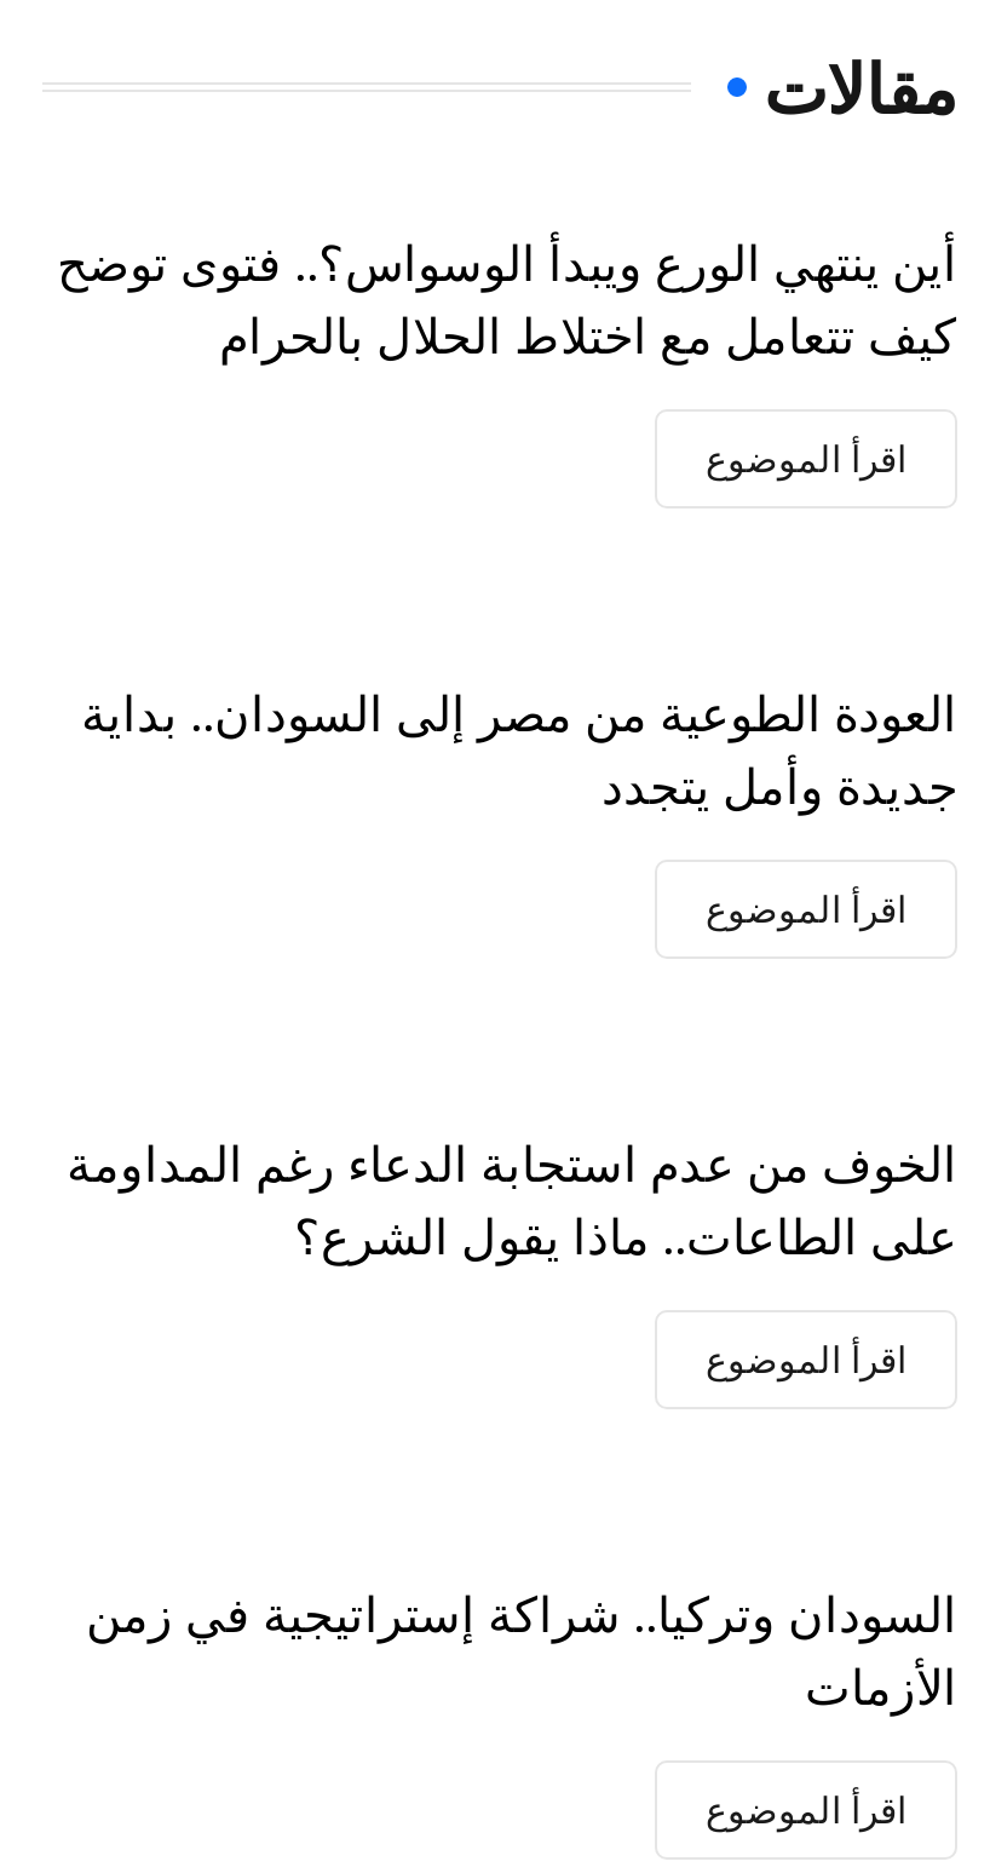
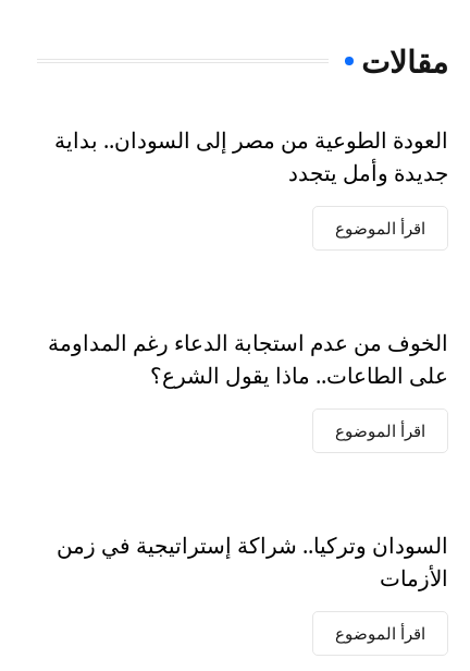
[57,230,957,482] أين ينتهي الورع ويبدأ الوسواس؟.. فتوى توضح | كيف تتعامل مع اختلاط الحلال بالحرام | اقرأ الموضوع -> none

